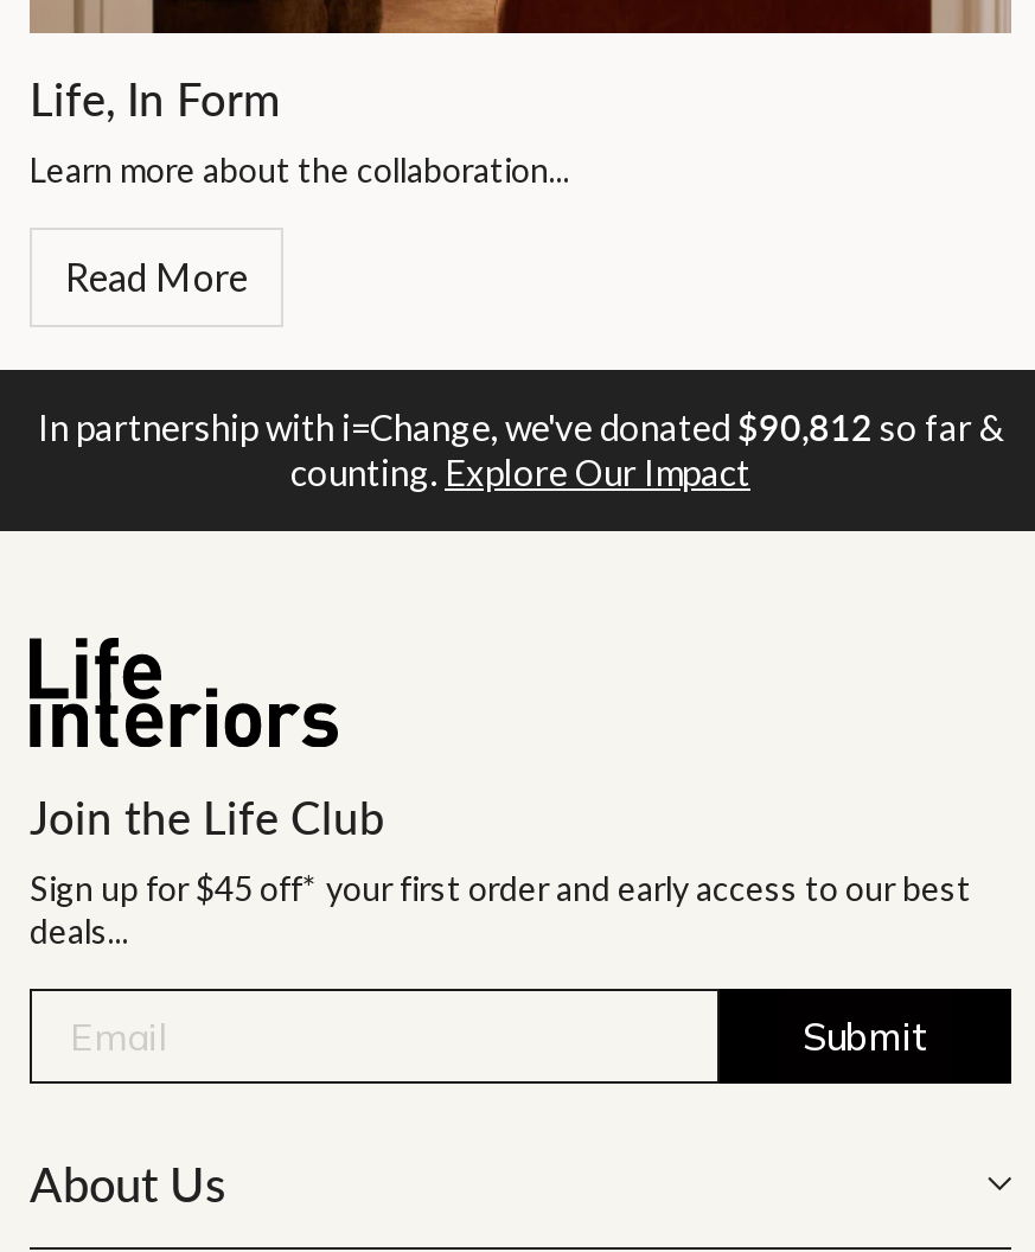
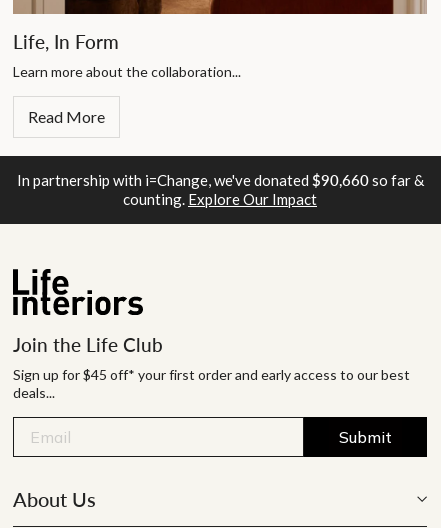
[38,405,1003,448] In partnership with i=Change, we've donated $90,812 so far & -> [16,171,423,189] In partnership with i=Change, we've donated $90,660 so far &

